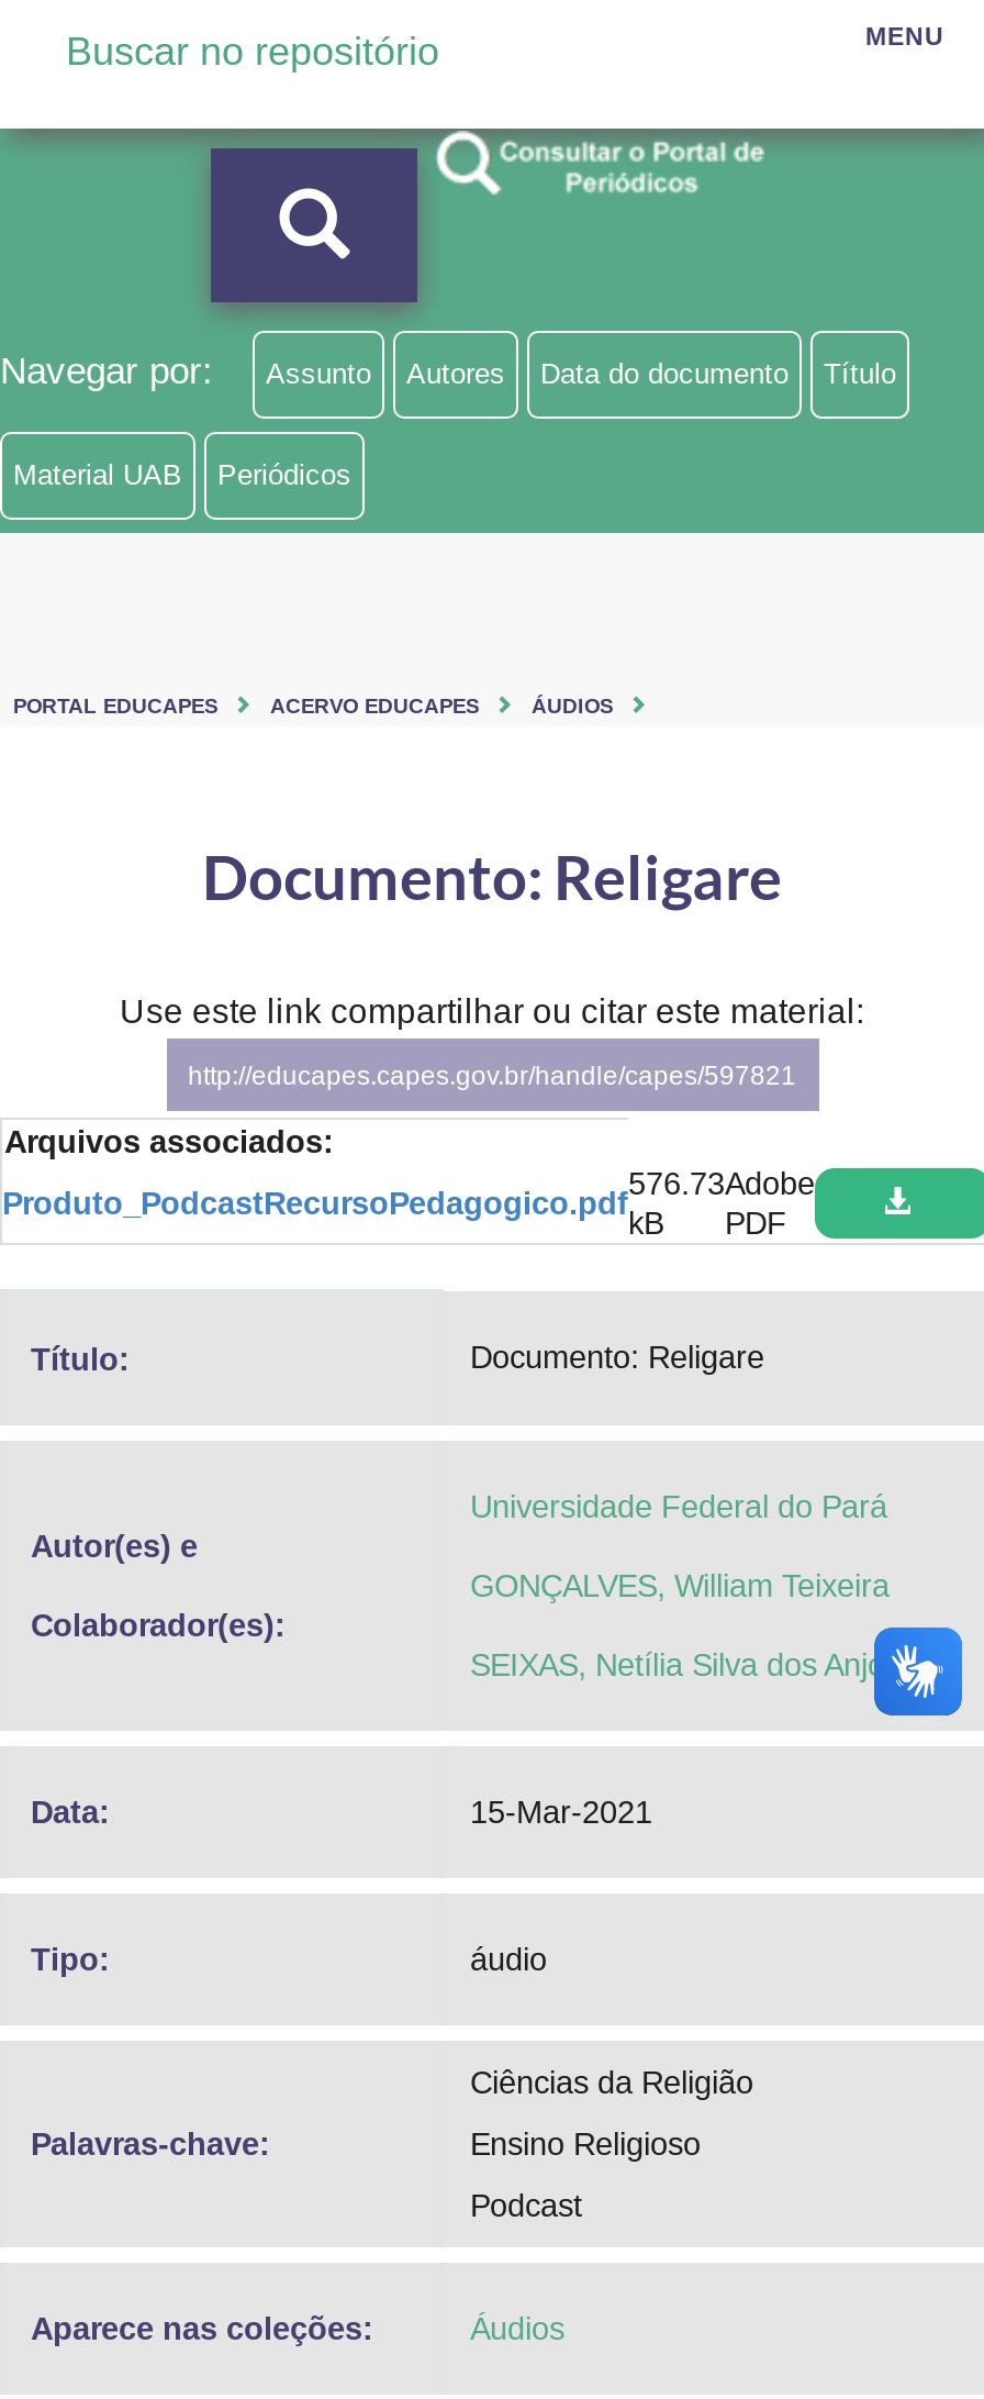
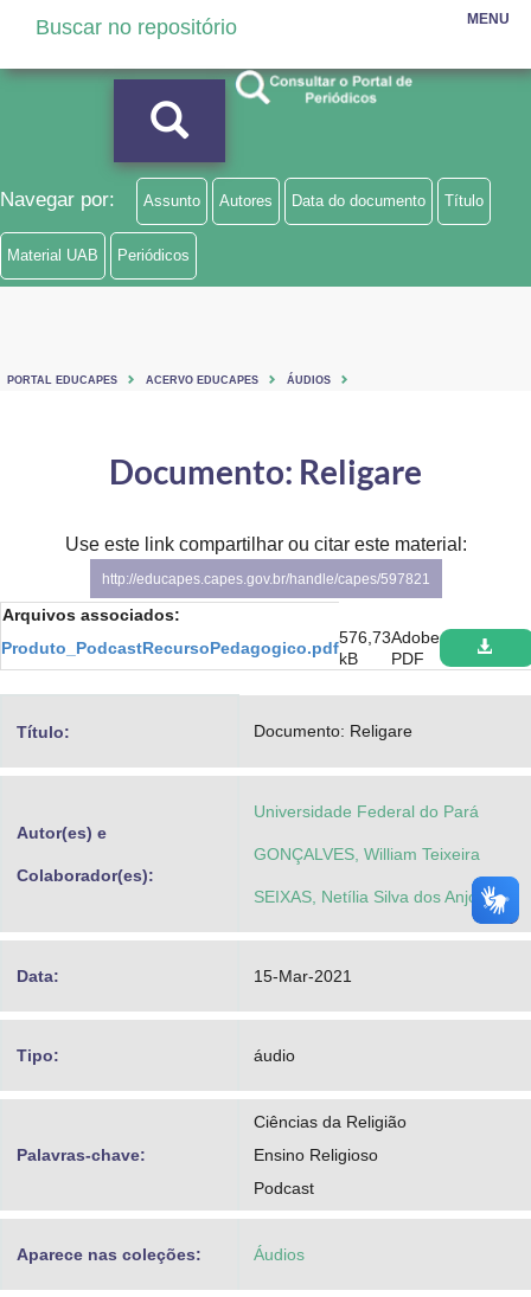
[628,1167,815,1202] 576.73 Adobe -> [339,628,440,647] 576,73 Adobe

